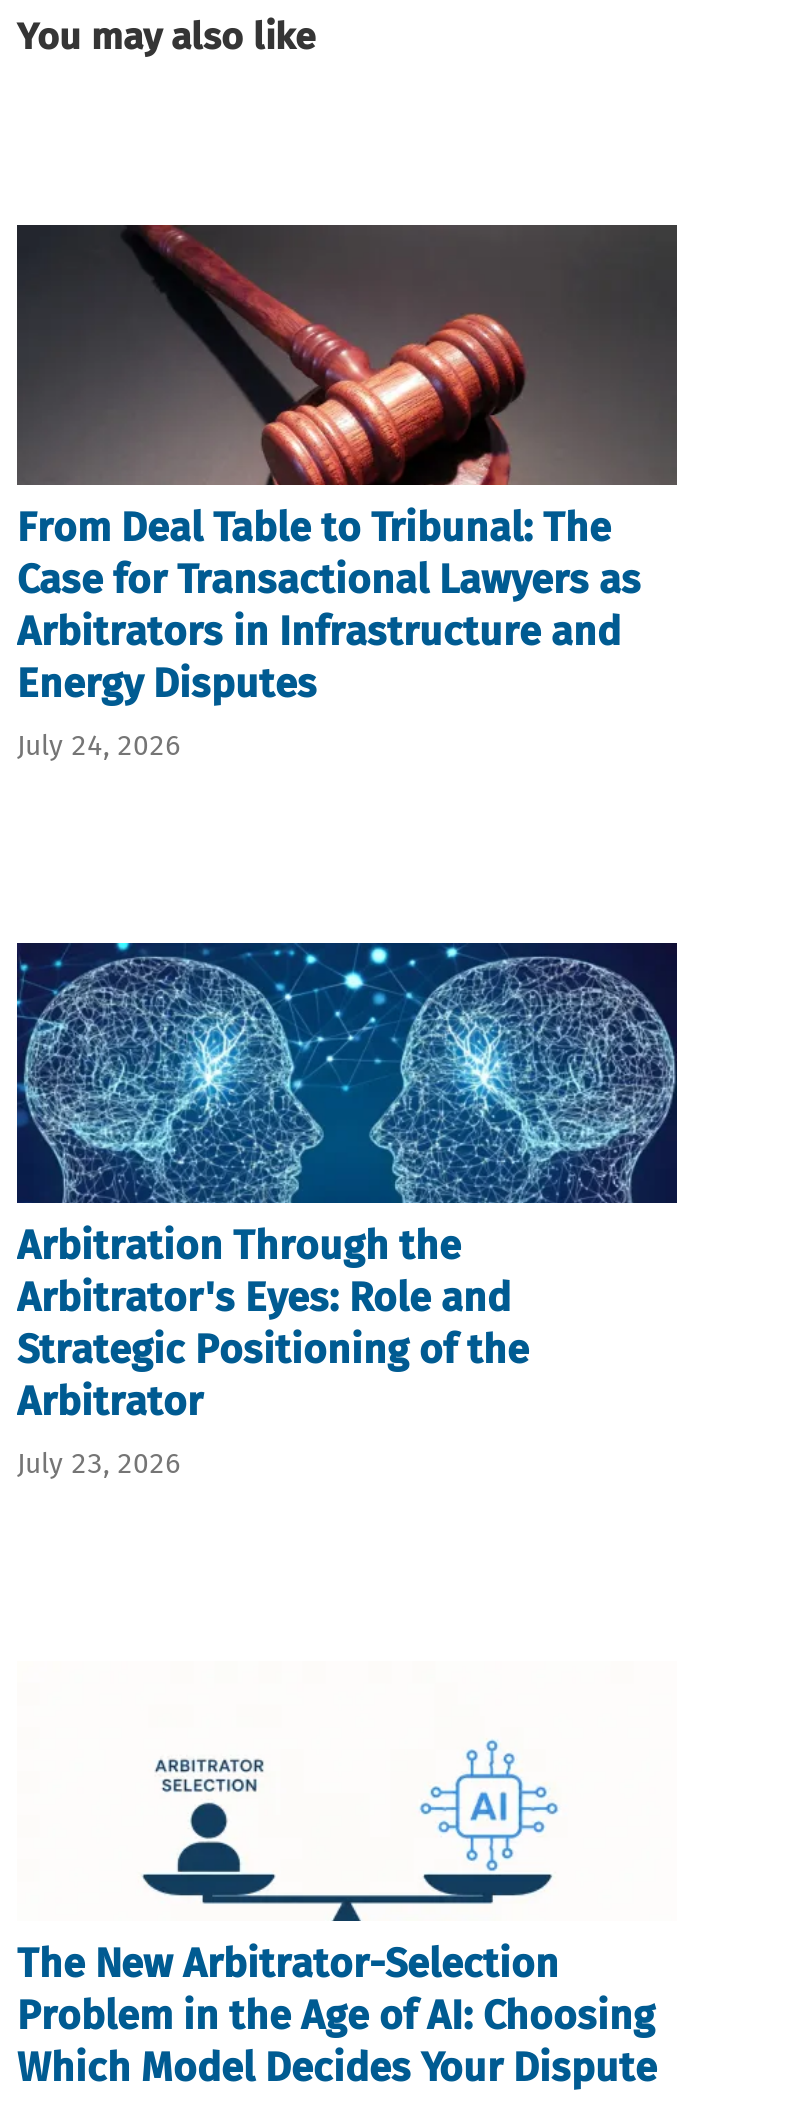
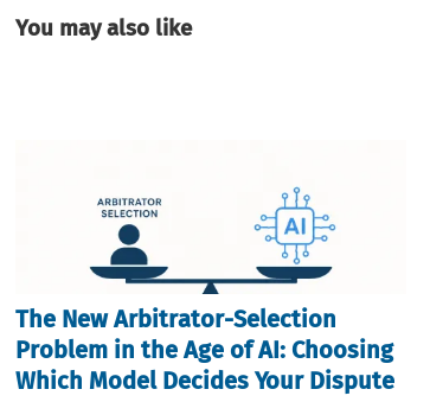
[15,223,679,763] [image] | From Deal Table to Tribunal: The | Case for Transactional Lawyers as | Arbitrators in Infrastructure and | Energy Disputes | July 24, 2026 -> none
[15,941,679,1481] [image] | Arbitration Through the | Arbitrator's Eyes: Role and | Strategic Positioning of the | Arbitrator | July 23, 2026 -> none

